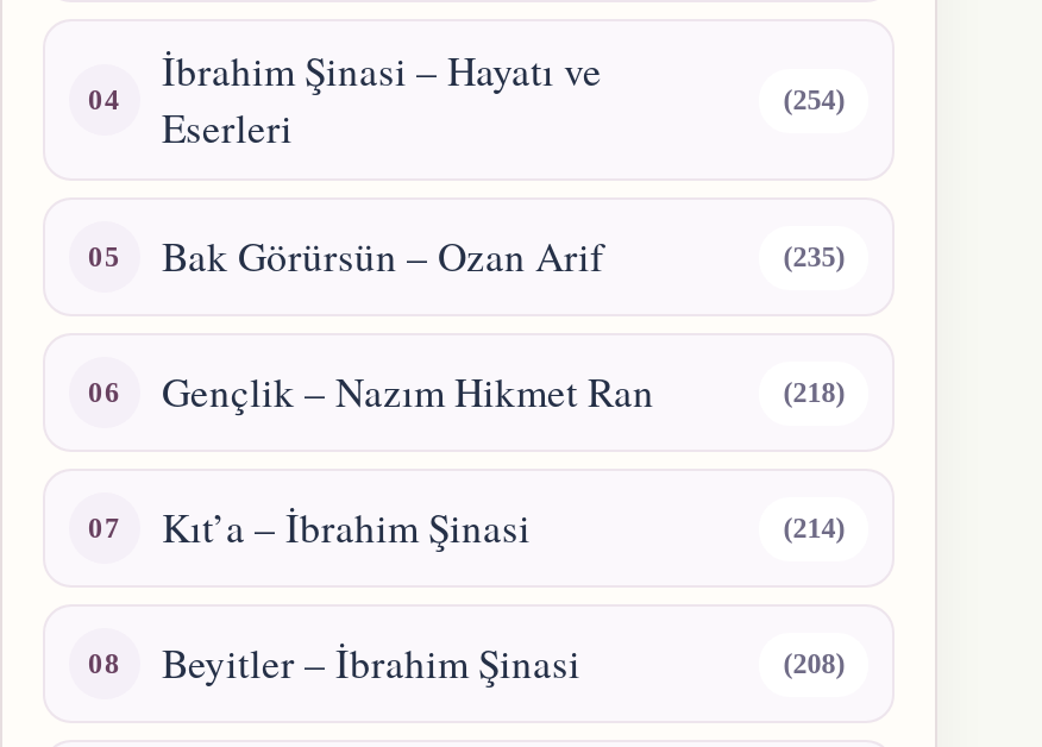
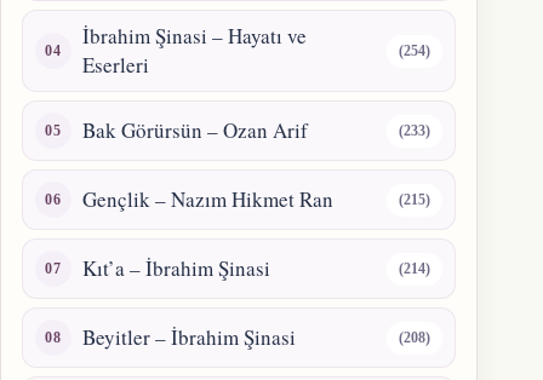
[783,240,845,273] (235) -> [399,122,431,139] (233)
[783,376,845,409] (218) -> [399,191,431,208] (215)

